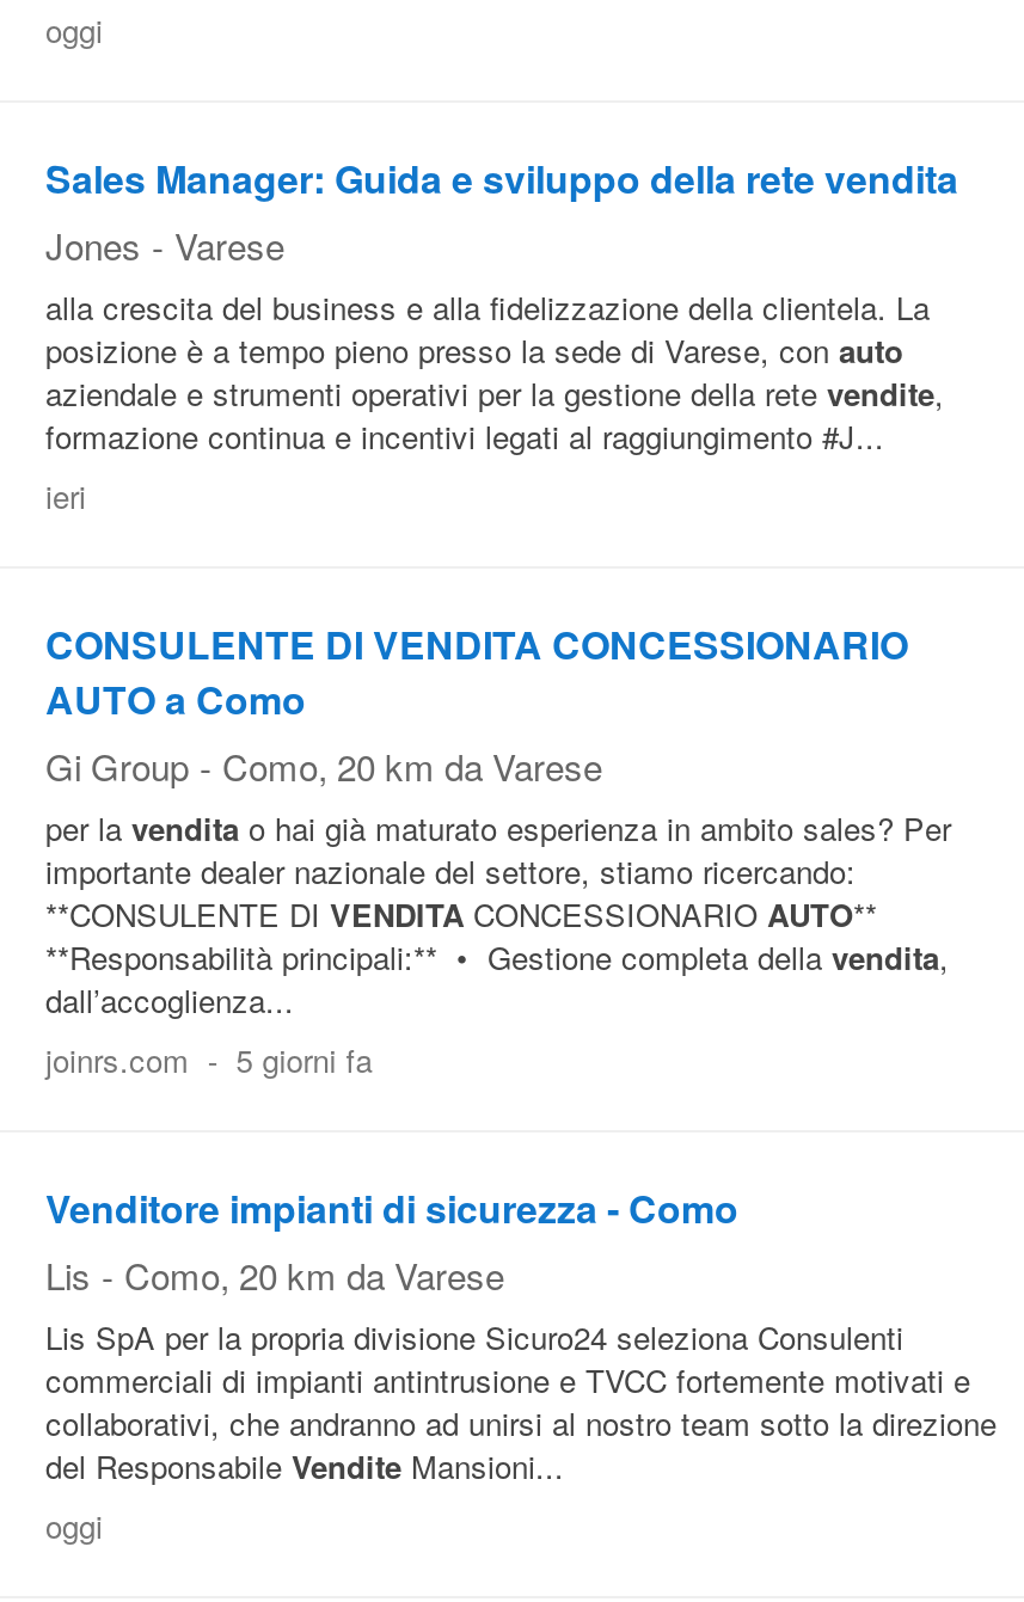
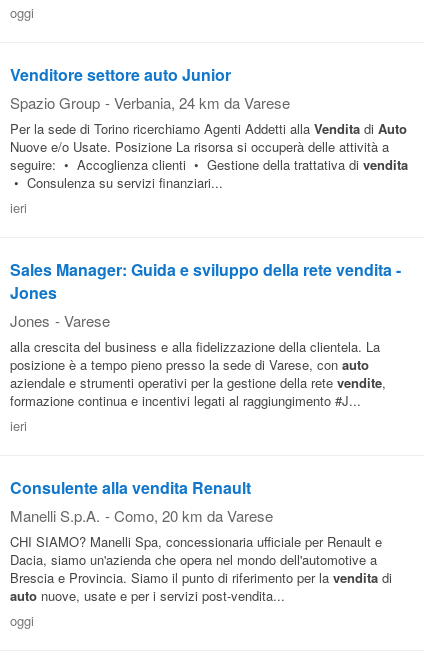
[45,151,958,205] Sales Manager: Guida e sviluppo della rete vendita -> [10,63,408,304] Venditore settore auto Junior | Spazio Group - Verbania, 24 km da Varese | Per la sede di Torino ricerchiamo Agenti Addetti alla Vendita di Auto | Nuove e/o Usate. Posizione La risorsa si occuperà delle attività a | seguire: • Accoglienza clienti • Gestione della trattativa di vendita | • Consulenza su servizi finanziari... | ieri | Sales Manager: Guida e sviluppo della rete vendita - | Jones
moved [45,220,944,518] -> [10,310,386,435]: Jones - Varese | alla crescita del business e alla fidelizzazione della clientela. La | posizione è a tempo pieno presso la sede di Varese, con auto | aziendale e strumenti operativi per la gestione della rete vendite, | formazione continua e incentivi legati al raggiungimento #J... | ieri
[45,616,997,1489] CONSULENTE DI VENDITA CONCESSIONARIO | AUTO a Como | Gi Group - Como, 20 km da Varese | per la vendita o hai già maturato esperienza in ambito sales? Per | importante dealer nazionale del settore, stiamo ricercando: | **CONSULENTE DI VENDITA CONCESSIONARIO AUTO** | **Responsabilità principali:** • Gestione completa della vendita, | dall’accoglienza... | joinrs.com - 5 giorni fa | Venditore impianti di sicurezza - Como | Lis - Como, 20 km da Varese | Lis SpA per la propria divisione Sicuro24 seleziona Consulenti | commerciali di impianti antintrusione e TVCC fortemente motivati e | collaborativi, che andranno ad unirsi al nostro team sotto la direzione | del Responsabile Vendite Mansioni... -> [10,476,392,605] Consulente alla vendita Renault | Manelli S.p.A. - Como, 20 km da Varese | CHI SIAMO? Manelli Spa, concessionaria ufficiale per Renault e | Dacia, siamo un'azienda che opera nel mondo dell'automotive a | Brescia e Provincia. Siamo il punto di riferimento per la vendita di | auto nuove, usate e per i servizi post-vendita...

